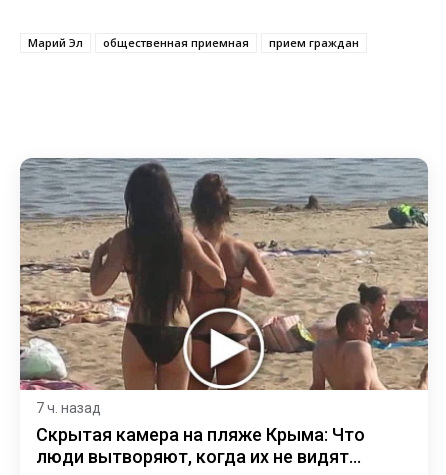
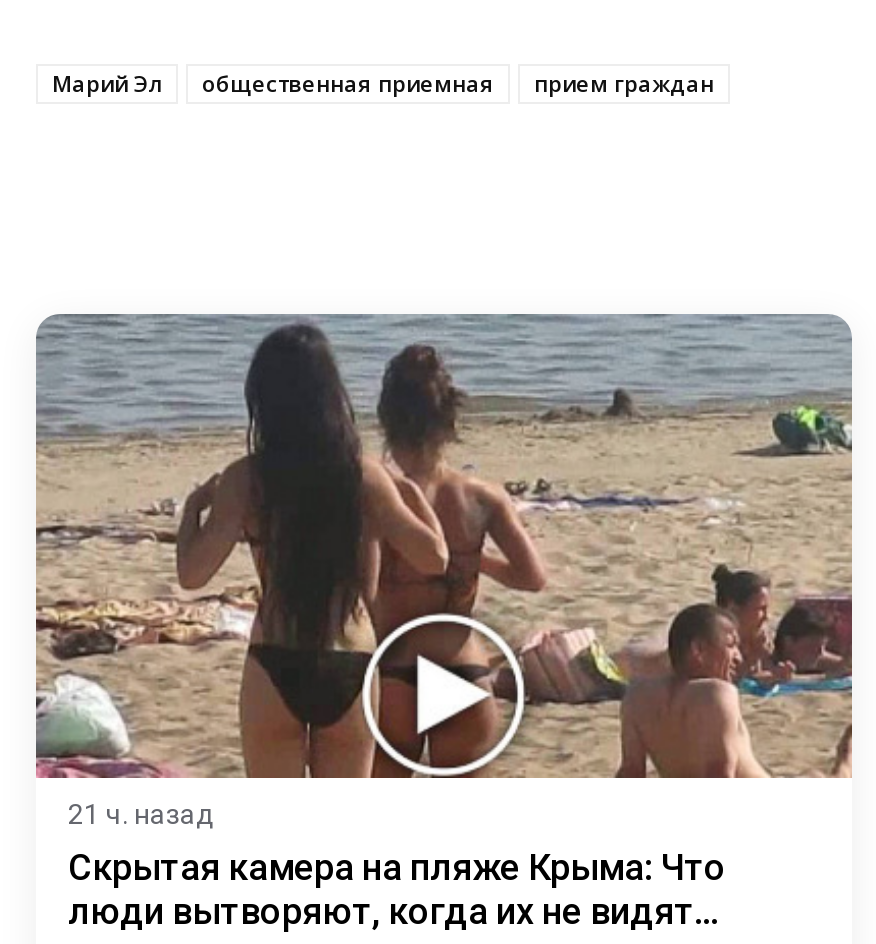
[36,400,101,416] 7 ч. назад -> [68,799,214,831] 21 ч. назад

